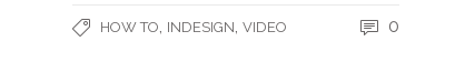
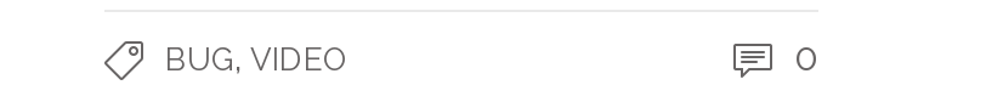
[100,15,287,36] HOW TO, INDESIGN, VIDEO -> [165,33,347,79] BUG, VIDEO

